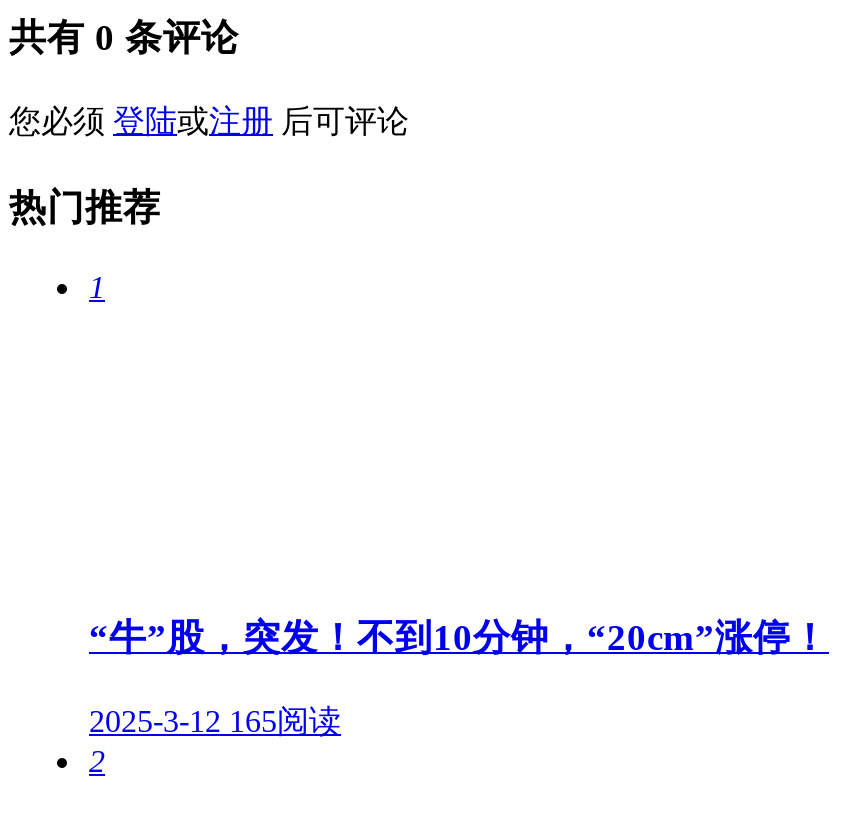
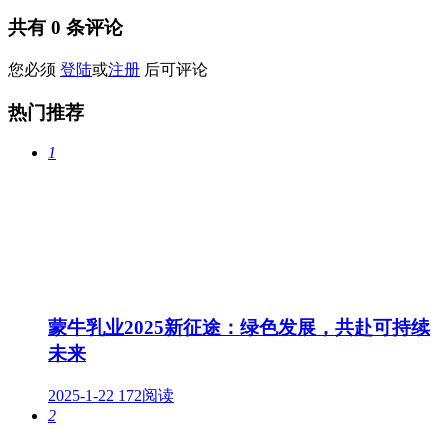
[89,616,829,658] “牛”股，突发！不到10分钟，“20cm”涨停！ -> [48,317,430,364] 蒙牛乳业2025新征途：绿色发展，共赴可持续 | 未来
[89,704,341,738] 2025-3-12 165阅读 -> [48,387,174,404] 2025-1-22 172阅读

